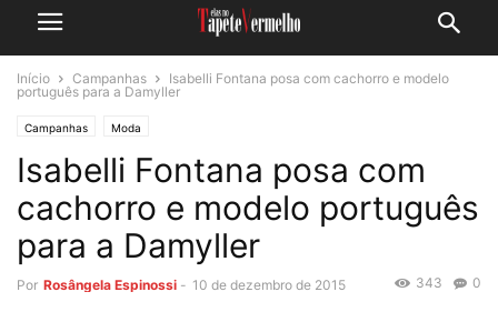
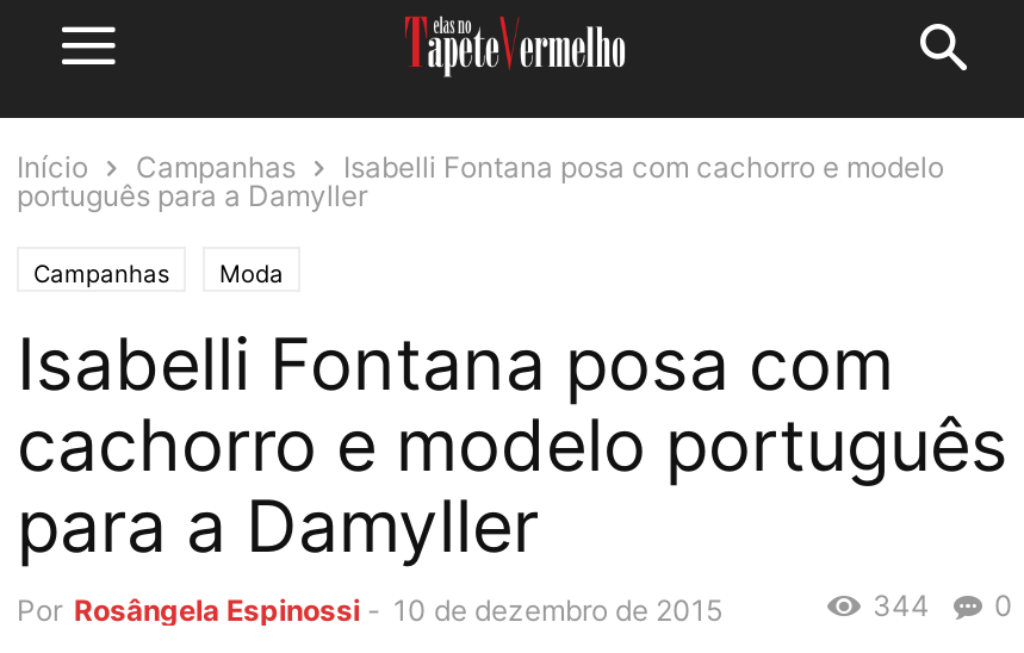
[416,274,481,291] 343 0 -> [873,587,1013,623] 344 0

